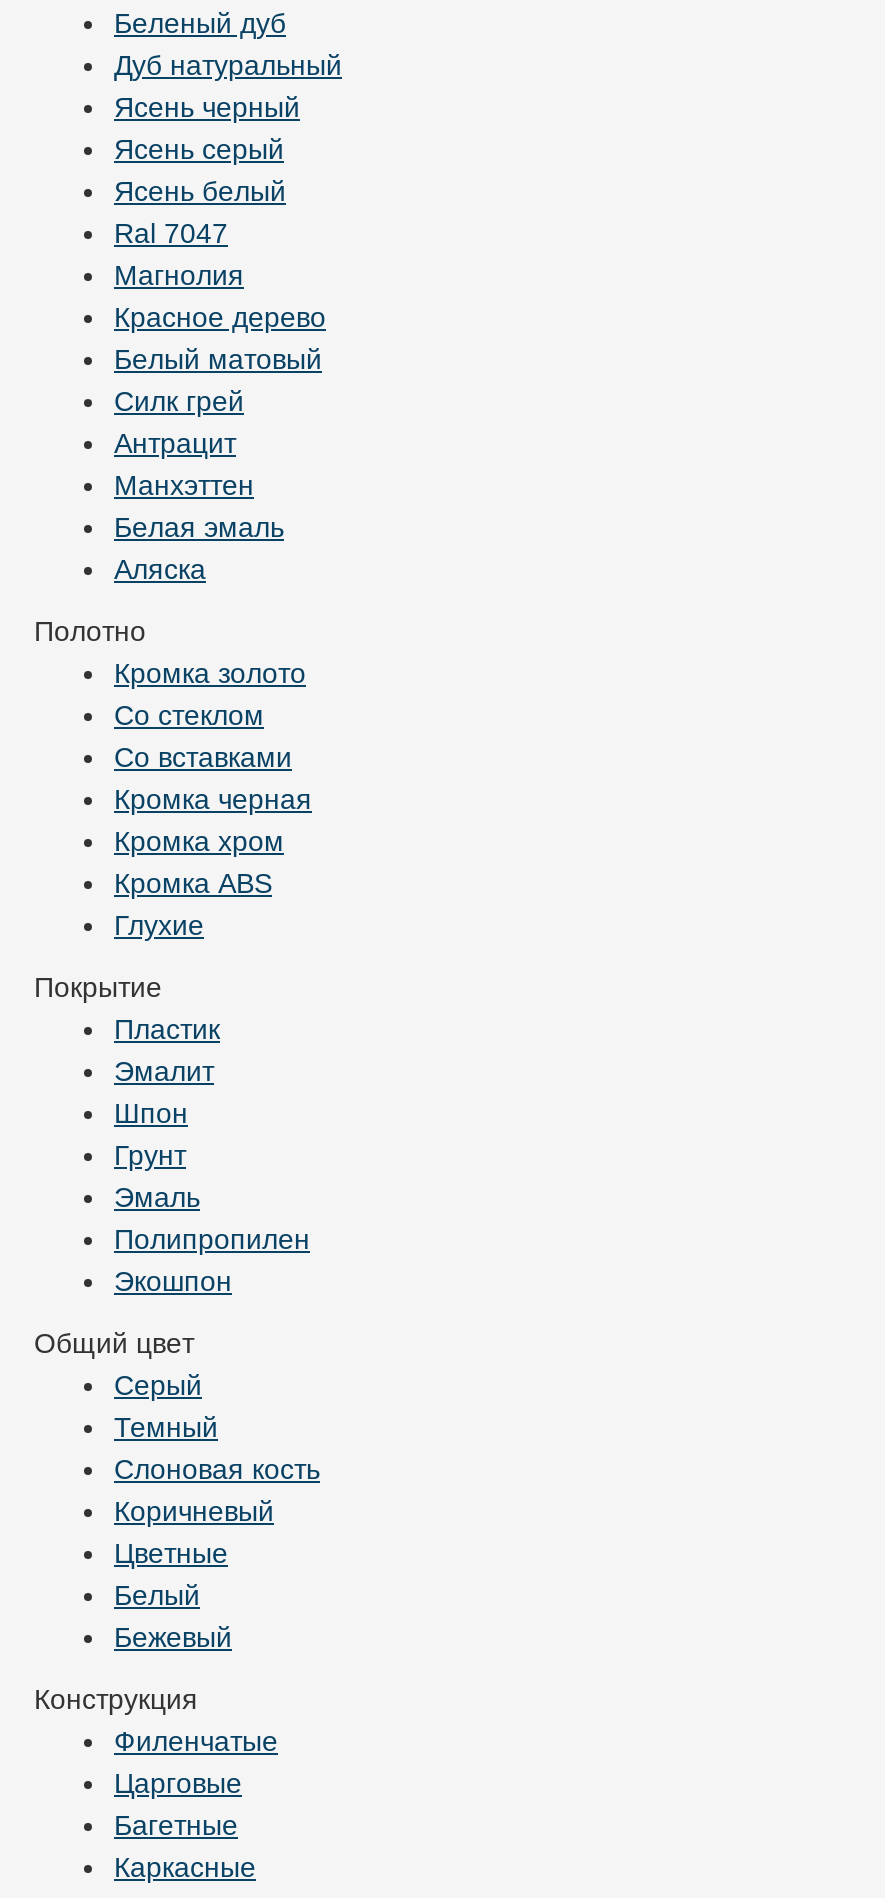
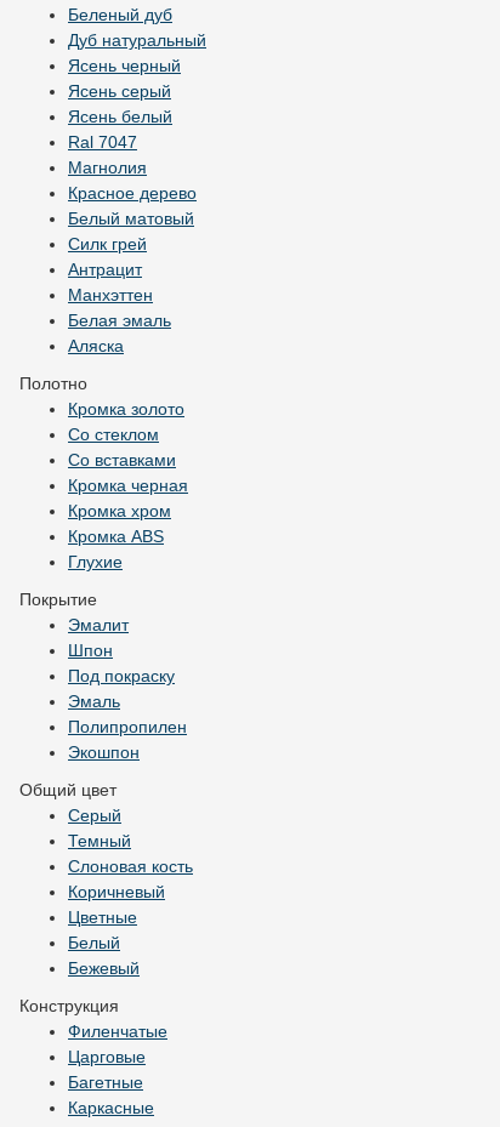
[114,1013,220,1045] Пластик -> none
[114,1139,186,1171] Грунт -> [68,665,175,685] Под покраску

